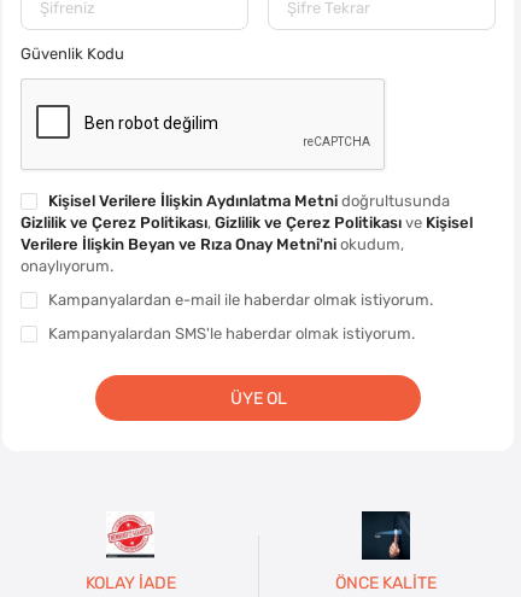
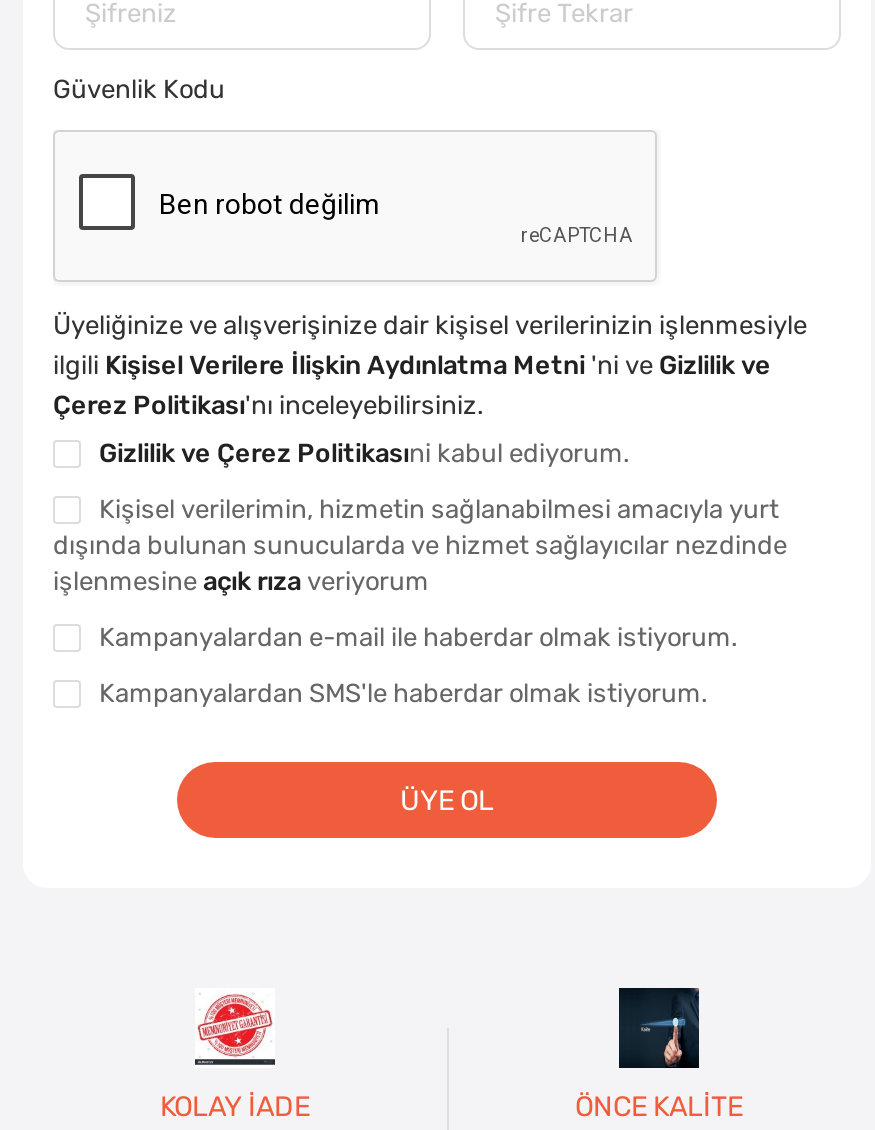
[21,192,473,275] Kişisel Verilere İlişkin Aydınlatma Metni doğrultusunda | Gizlilik ve Çerez Politikası, Gizlilik ve Çerez Politikası ve Kişisel | Verilere İlişkin Beyan ve Rıza Onay Metni'ni okudum, | onaylıyorum. -> [53,310,807,596] Üyeliğinize ve alışverişinize dair kişisel verilerinizin işlenmesiyle | ilgili Kişisel Verilere İlişkin Aydınlatma Metni 'ni ve Gizlilik ve | Çerez Politikası'nı inceleyebilirsiniz. | Gizlilik ve Çerez Politikasıni kabul ediyorum. | Kişisel verilerimin, hizmetin sağlanabilmesi amacıyla yurt | dışında bulunan sunucularda ve hizmet sağlayıcılar nezdinde | işlenmesine açık rıza veriyorum

